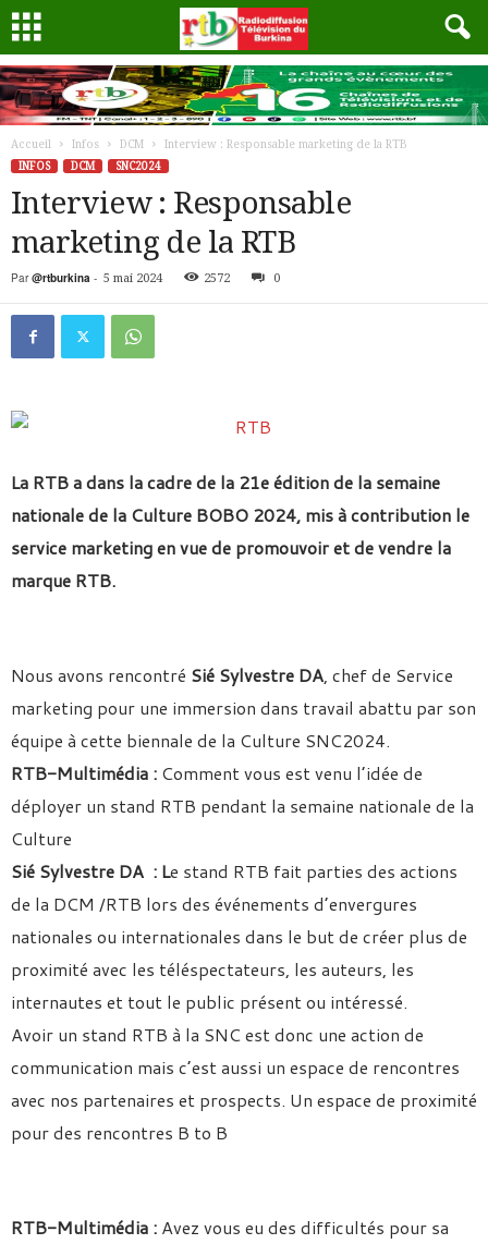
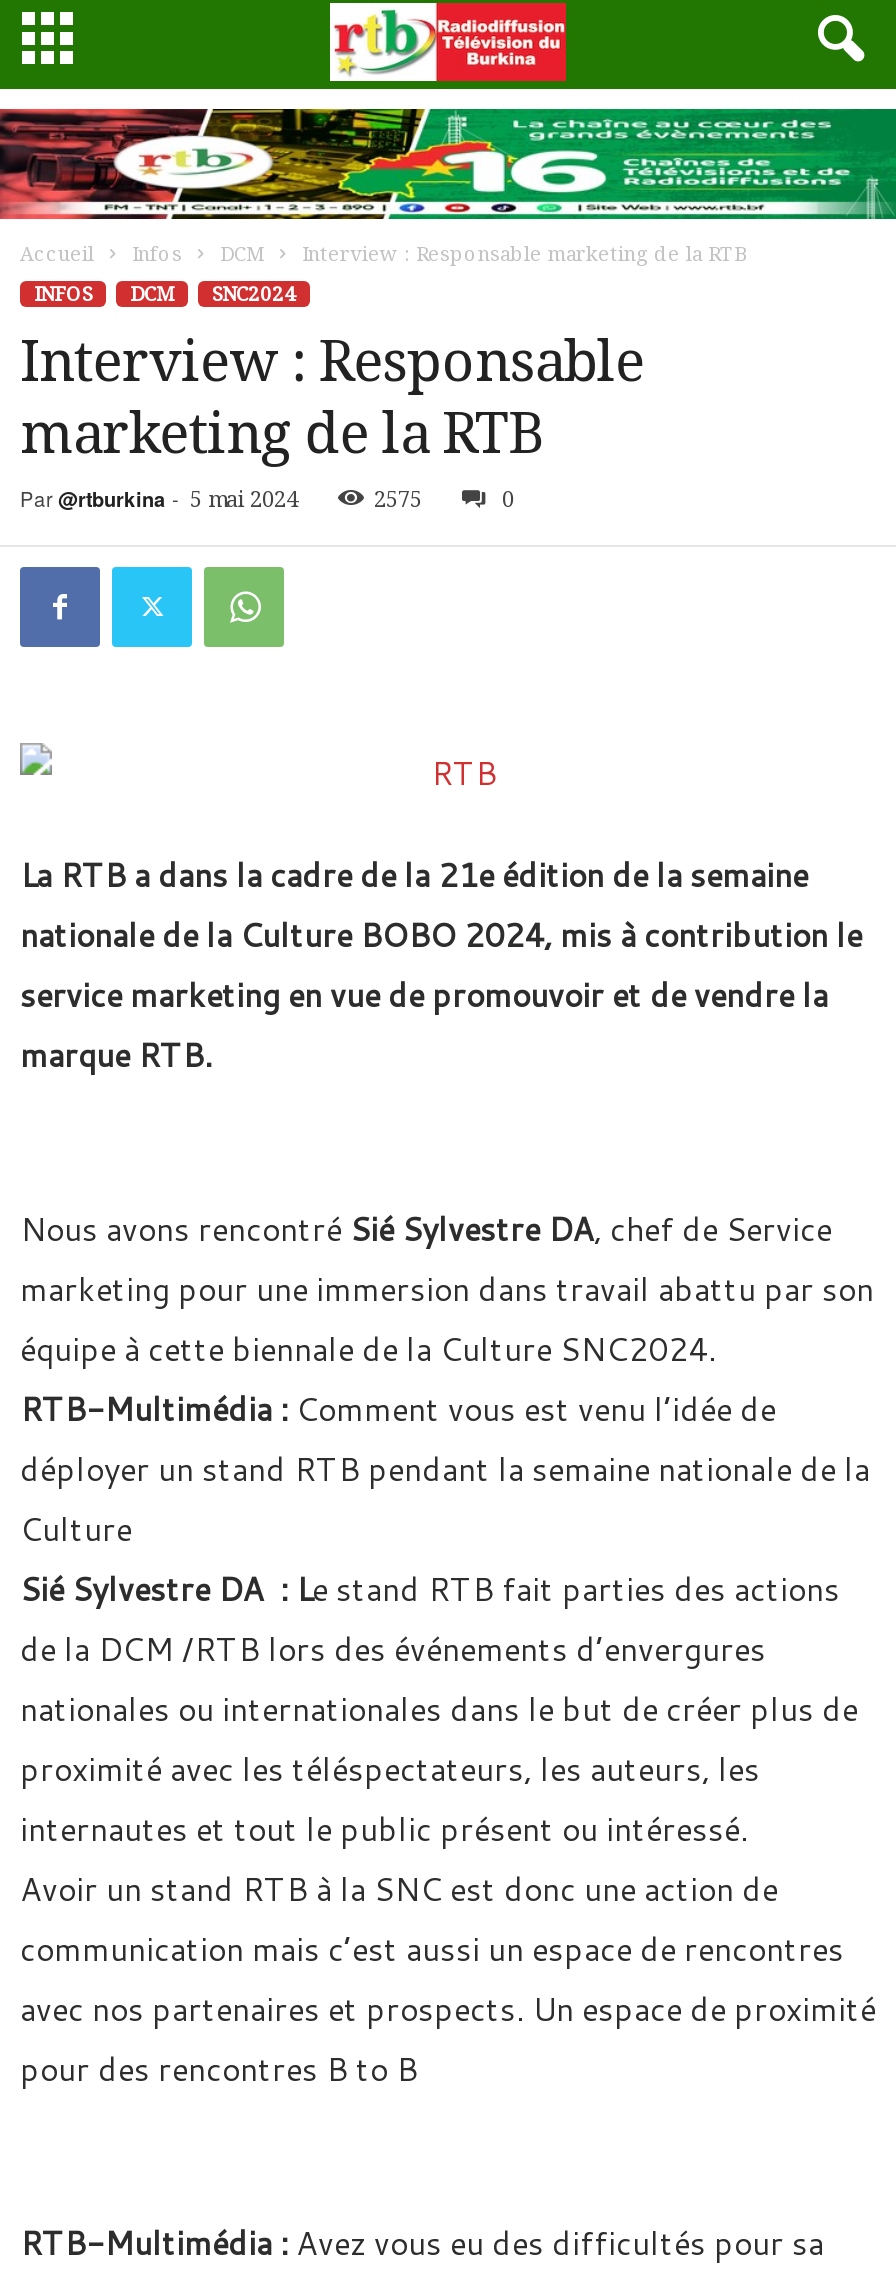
[204,271,230,285] 2572 -> [374,487,422,513] 2575

